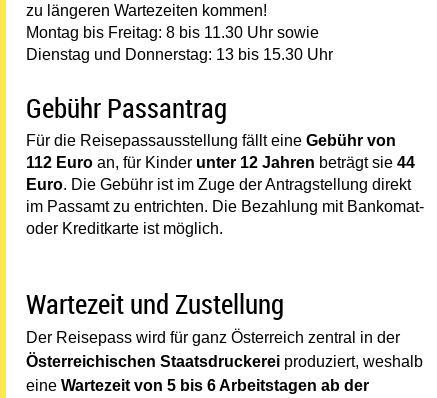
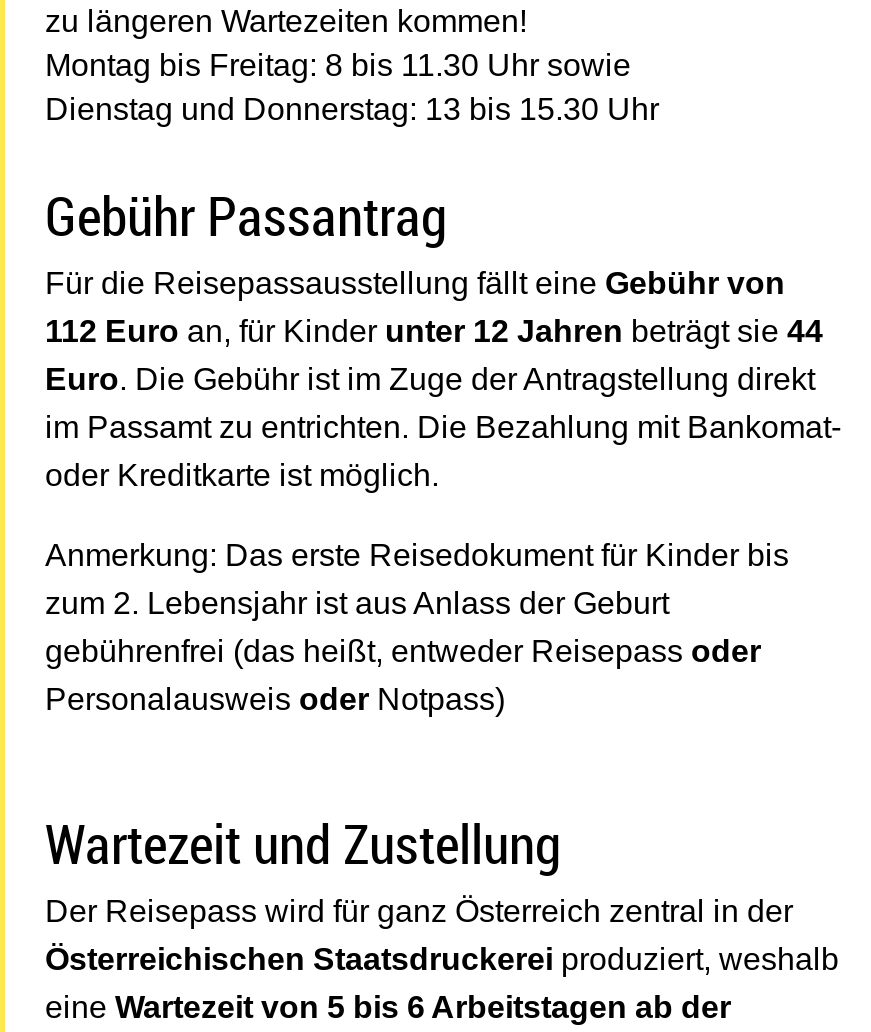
none -> [45,538,789,716] Anmerkung: Das erste Reisedokument für Kinder bis | zum 2. Lebensjahr ist aus Anlass der Geburt | gebührenfrei (das heißt, entweder Reisepass oder | Personalausweis oder Notpass)

